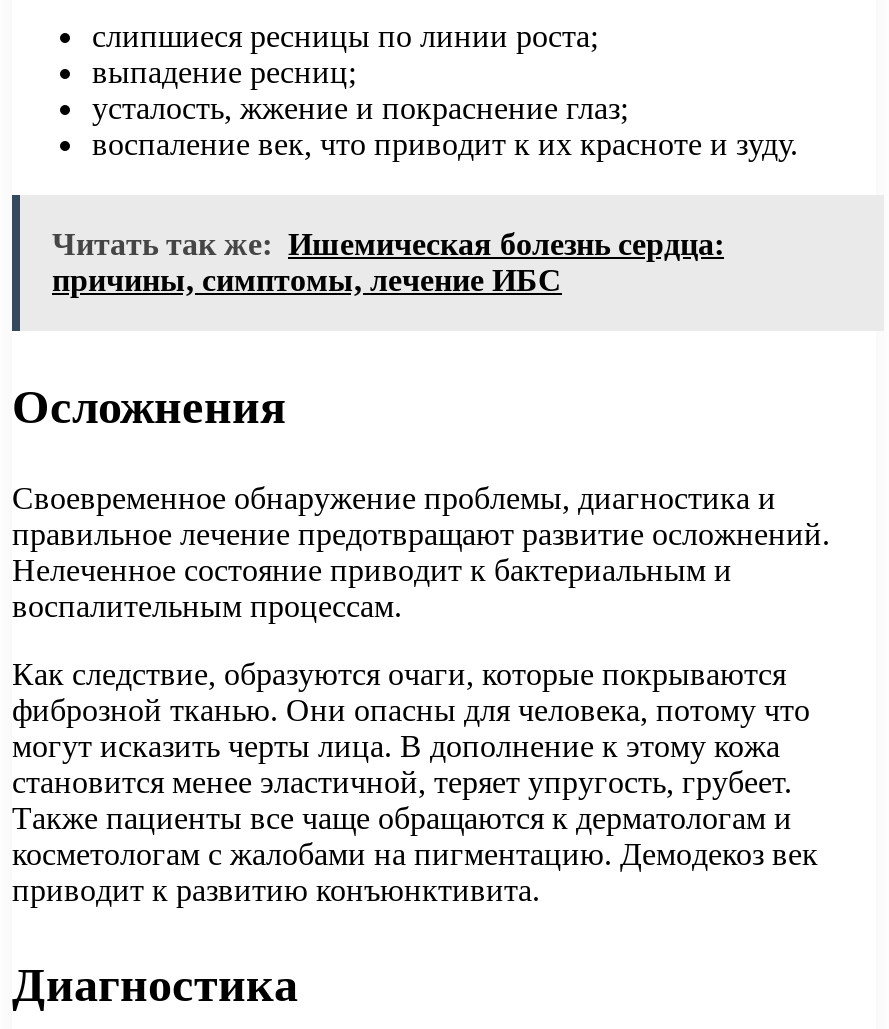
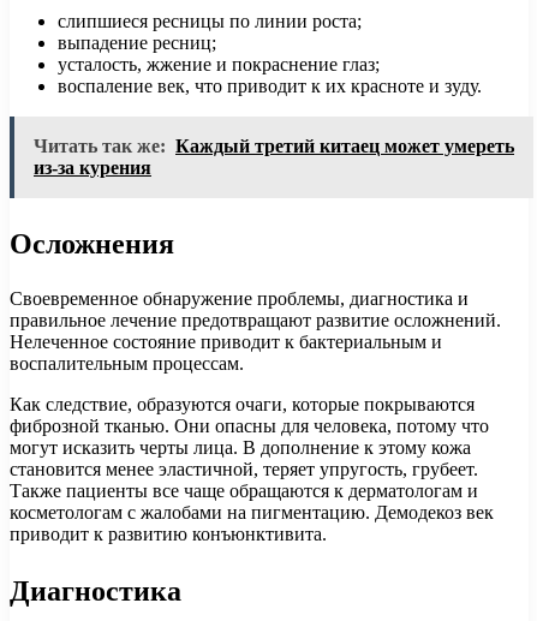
[52,227,724,297] Читать так же: Ишемическая болезнь сердца: | причины, симптомы, лечение ИБС -> [34,136,514,178] Читать так же: Каждый третий китаец может умереть | из-за курения

